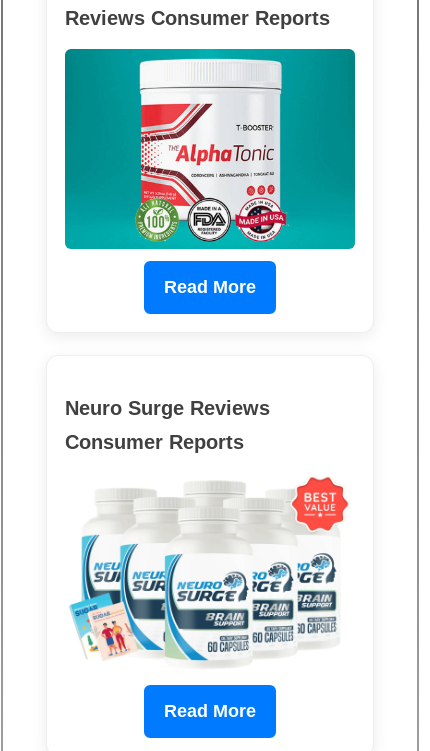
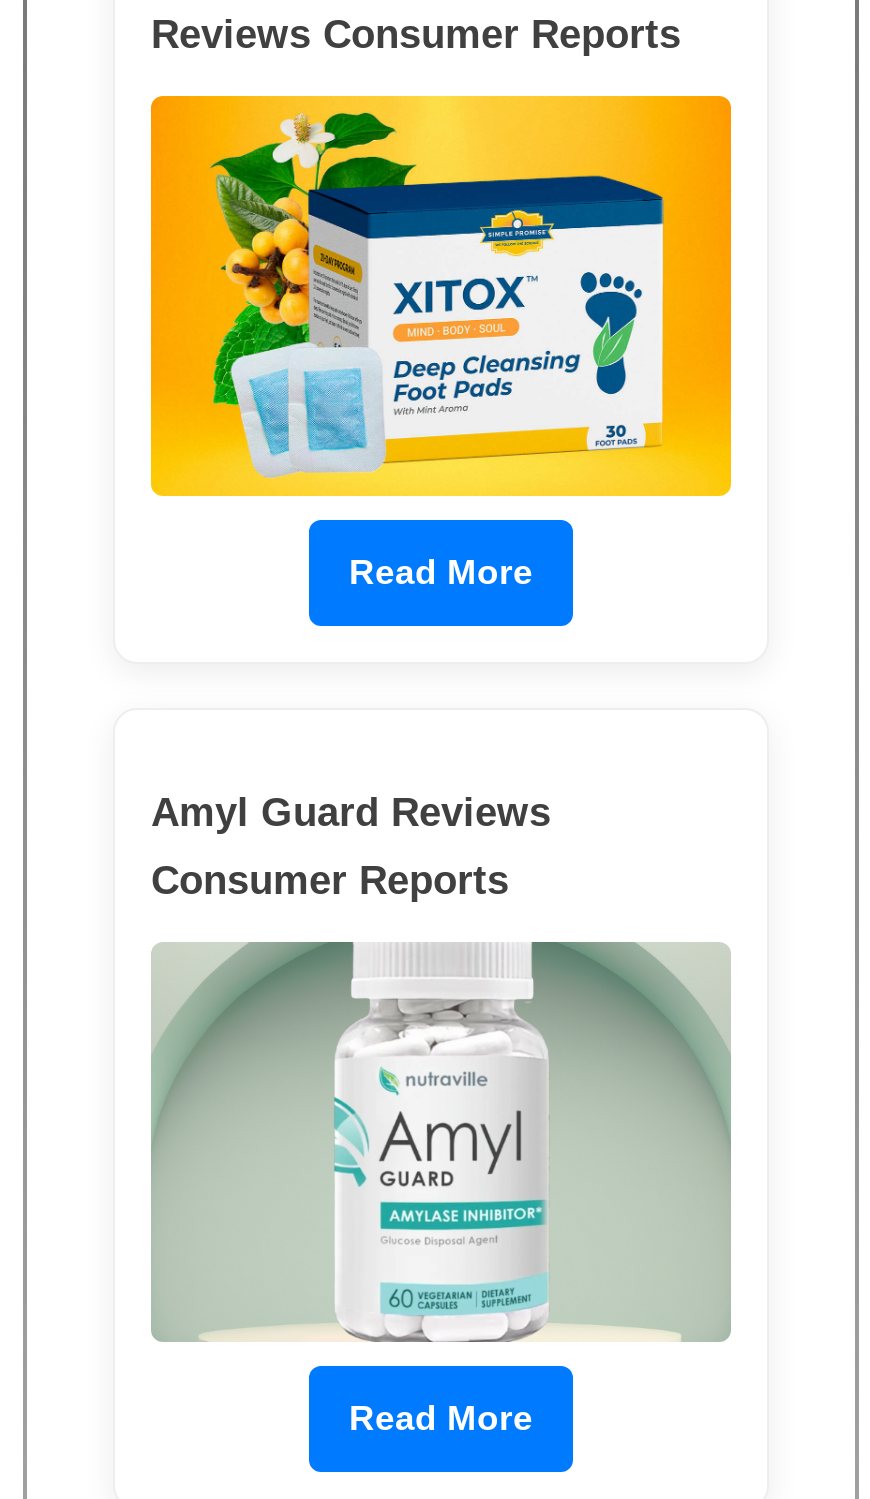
[64,48,356,250] [image] -> [149,93,733,499] [image]
[65,397,270,419] Neuro Surge Reviews -> [151,791,551,835] Amyl Guard Reviews
[65,473,355,672] [image] -> [149,941,733,1343] [image]

